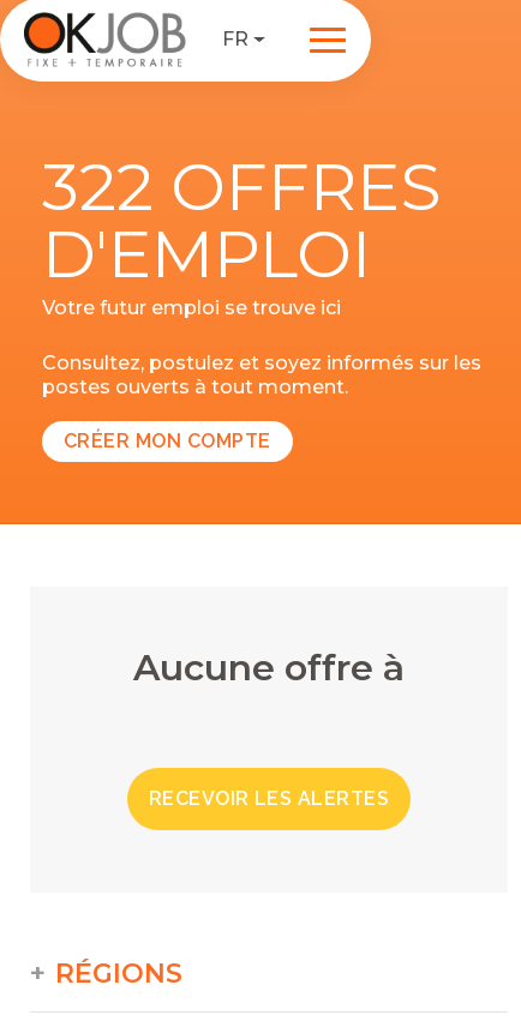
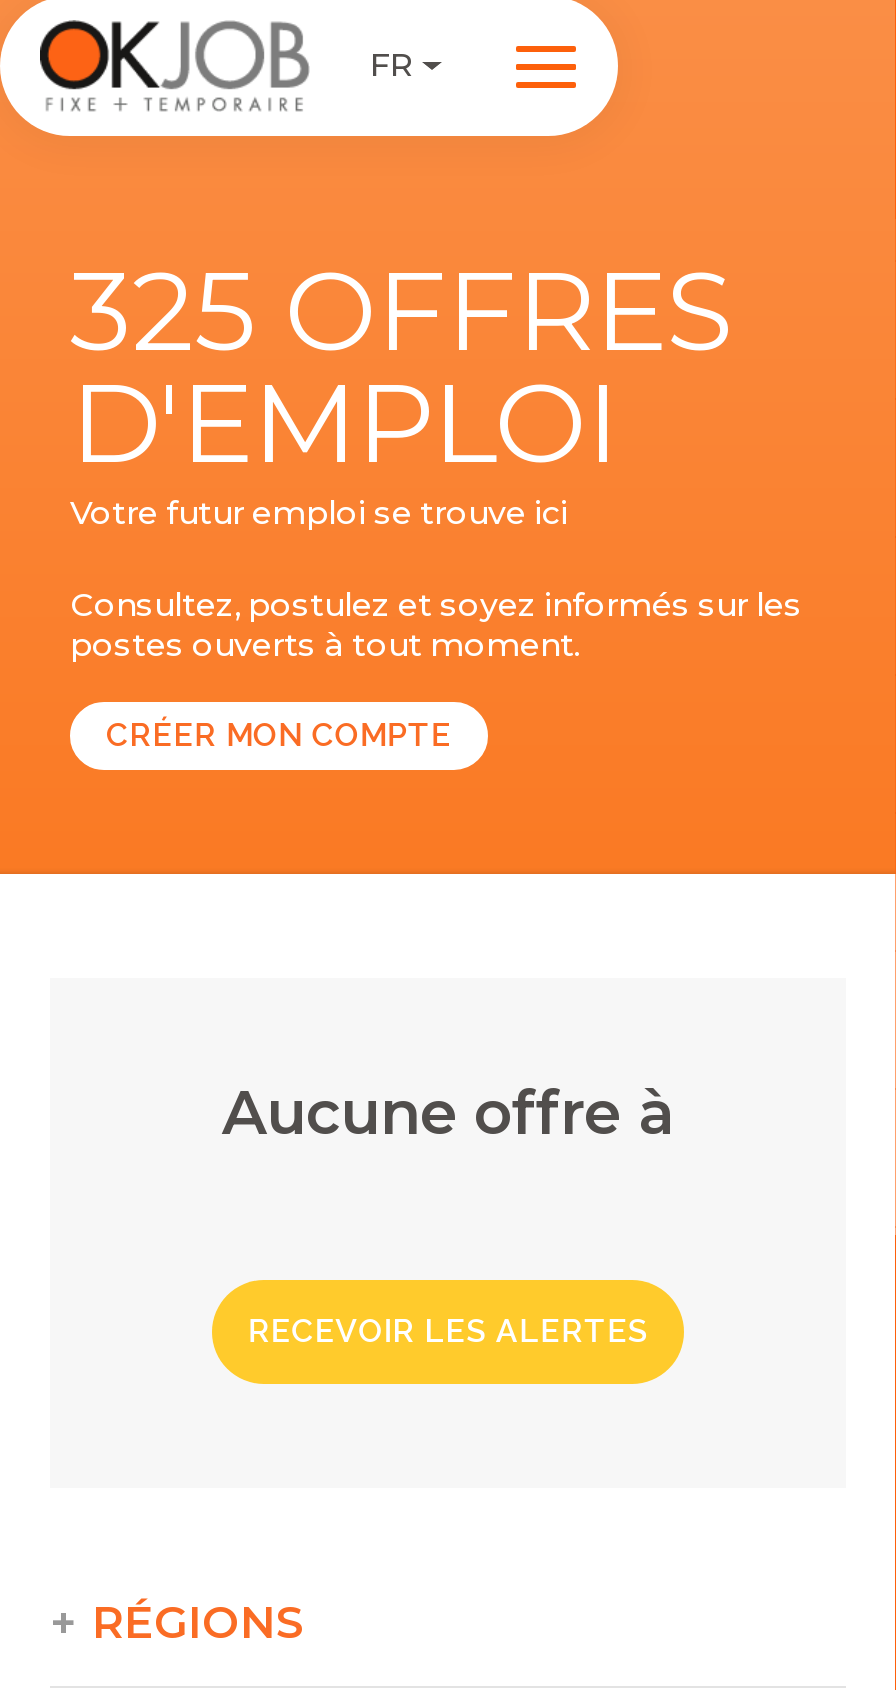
[42,146,442,227] 322 OFFRES -> [70,244,736,378] 325 OFFRES

